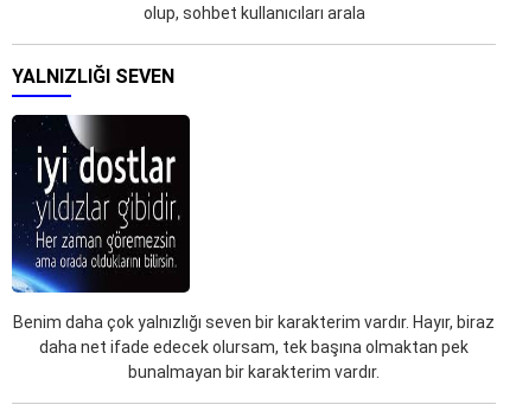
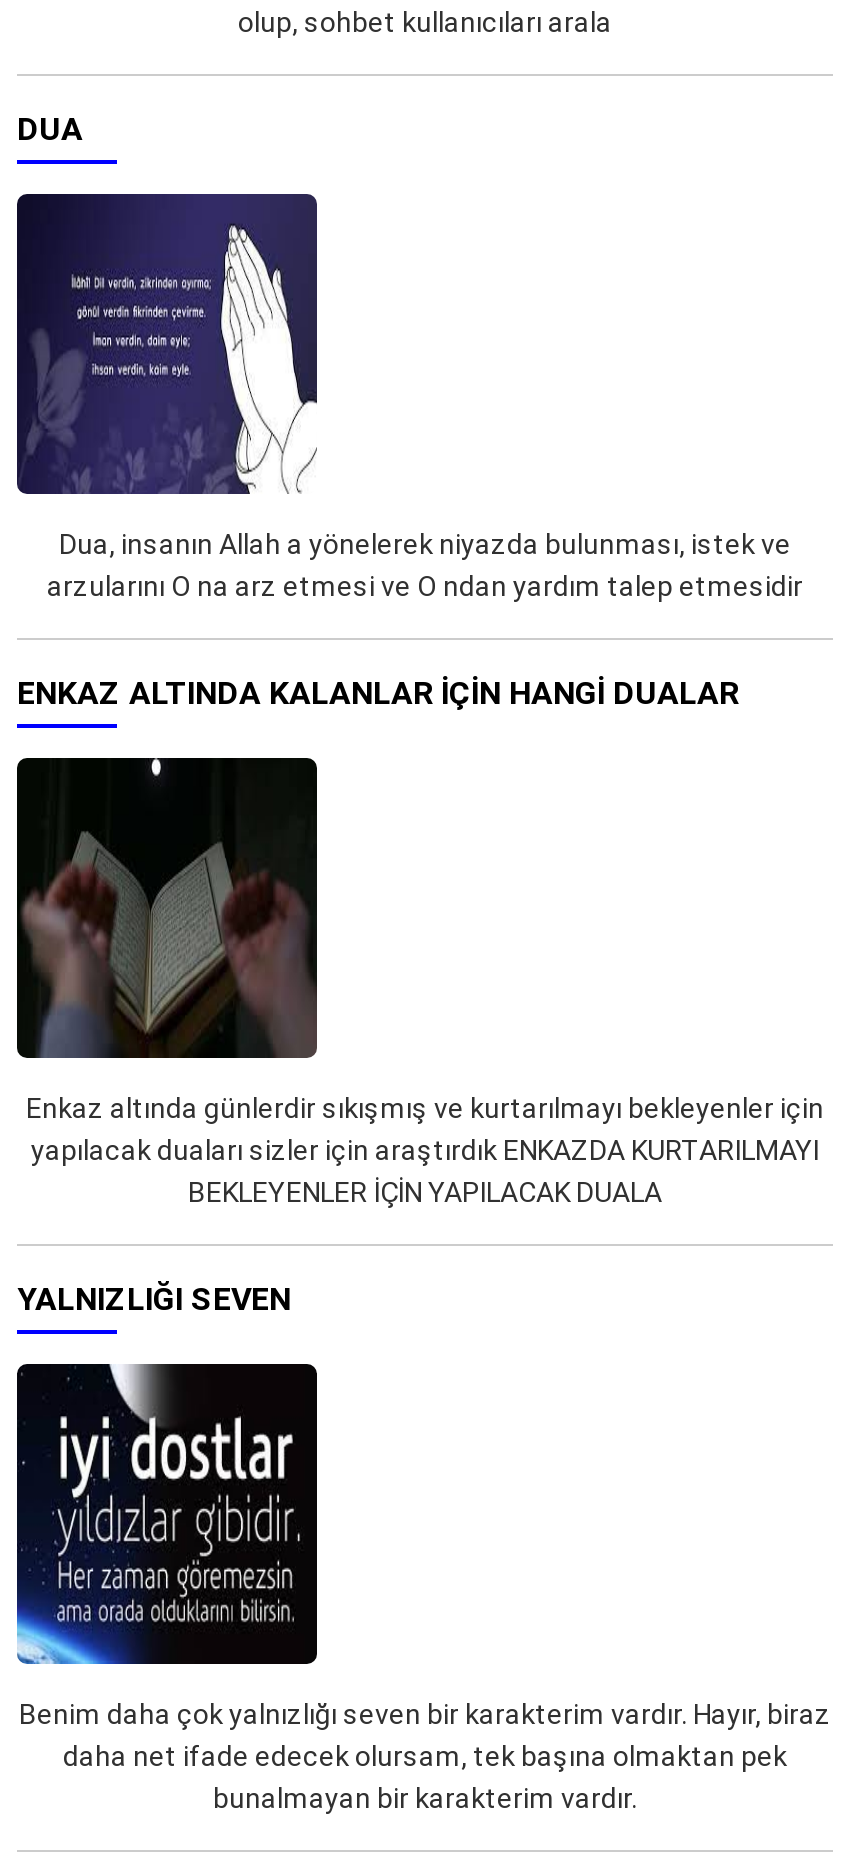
none -> [15,192,803,712] [image] | Dua, insanın Allah a yönelerek niyazda bulunması, istek ve | arzularını O na arz etmesi ve O ndan yardım talep etmesidir | ENKAZ ALTINDA KALANLAR IÇIN HANGI DUALAR
none -> [15,756,824,1208] [image] | Enkaz altında günlerdir sıkışmış ve kurtarılmayı bekleyenler için | yapılacak duaları sizler için araştırdık ENKAZDA KURTARILMAYI | BEKLEYENLER İÇİN YAPILACAK DUALA
none -> [17,110,83,148] DUA

